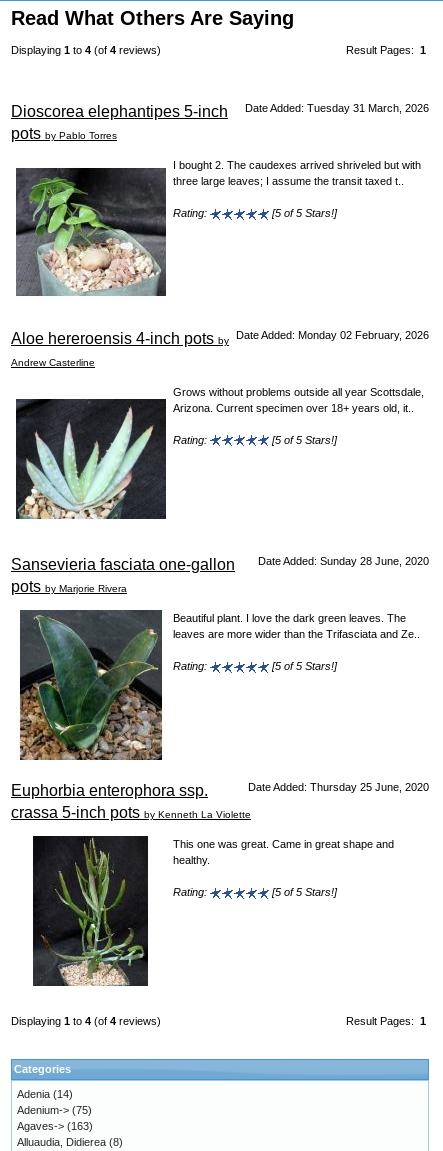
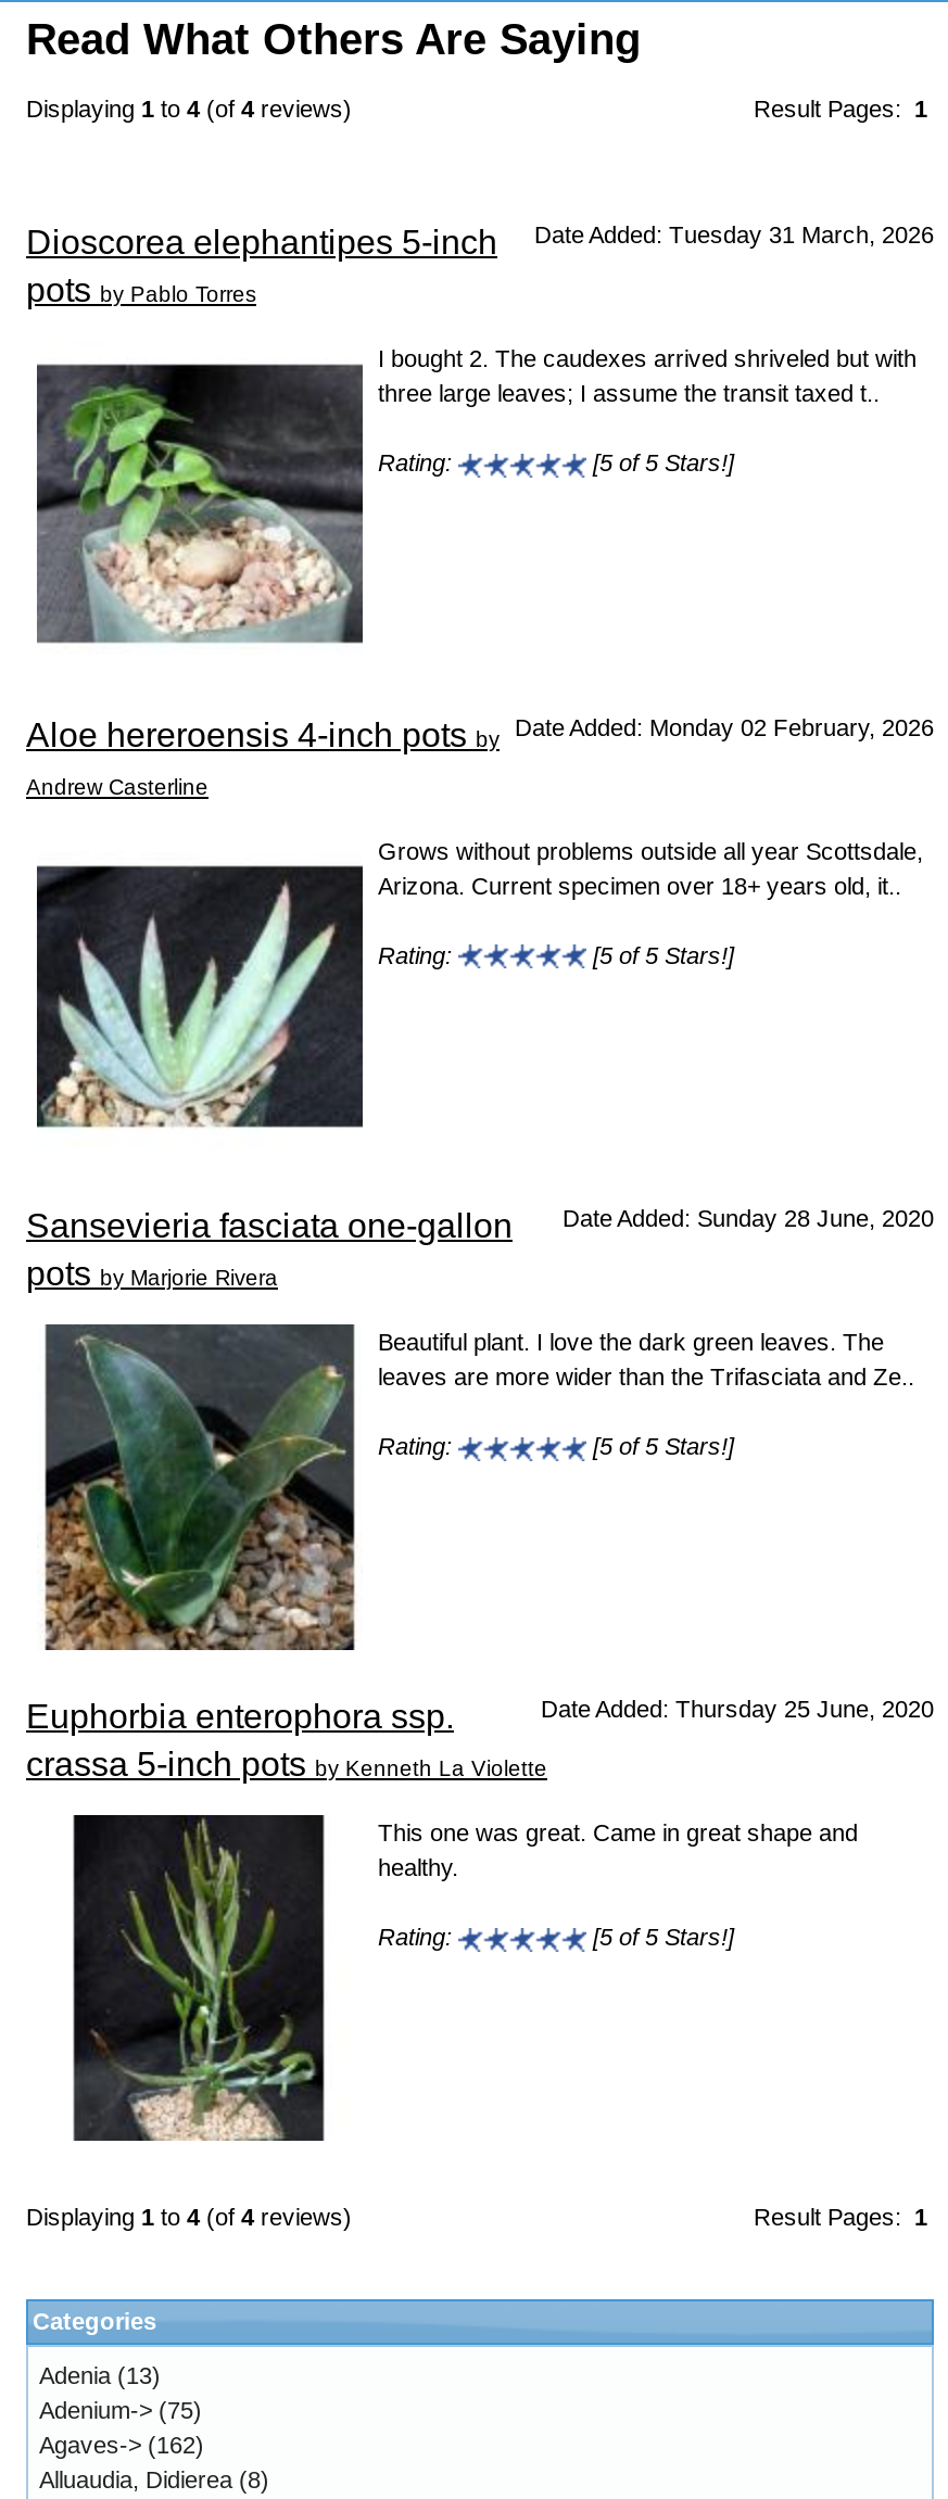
[17,1088,73,1100] Adenia (14) -> [39,2363,161,2389] Adenia (13)
[17,1120,93,1132] Agaves-> (163) -> [39,2432,204,2458] Agaves-> (162)

